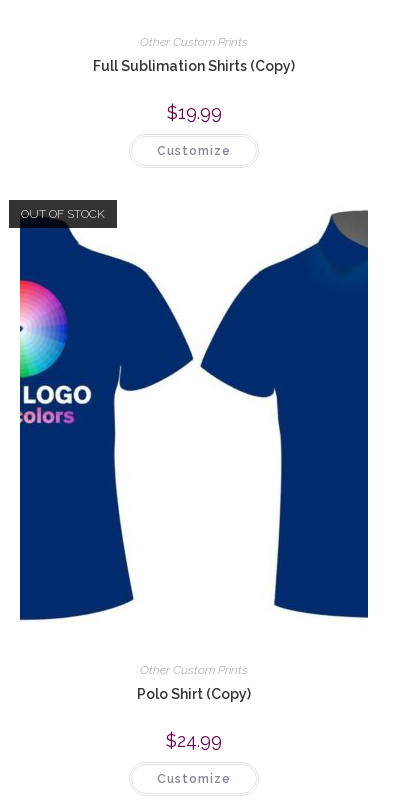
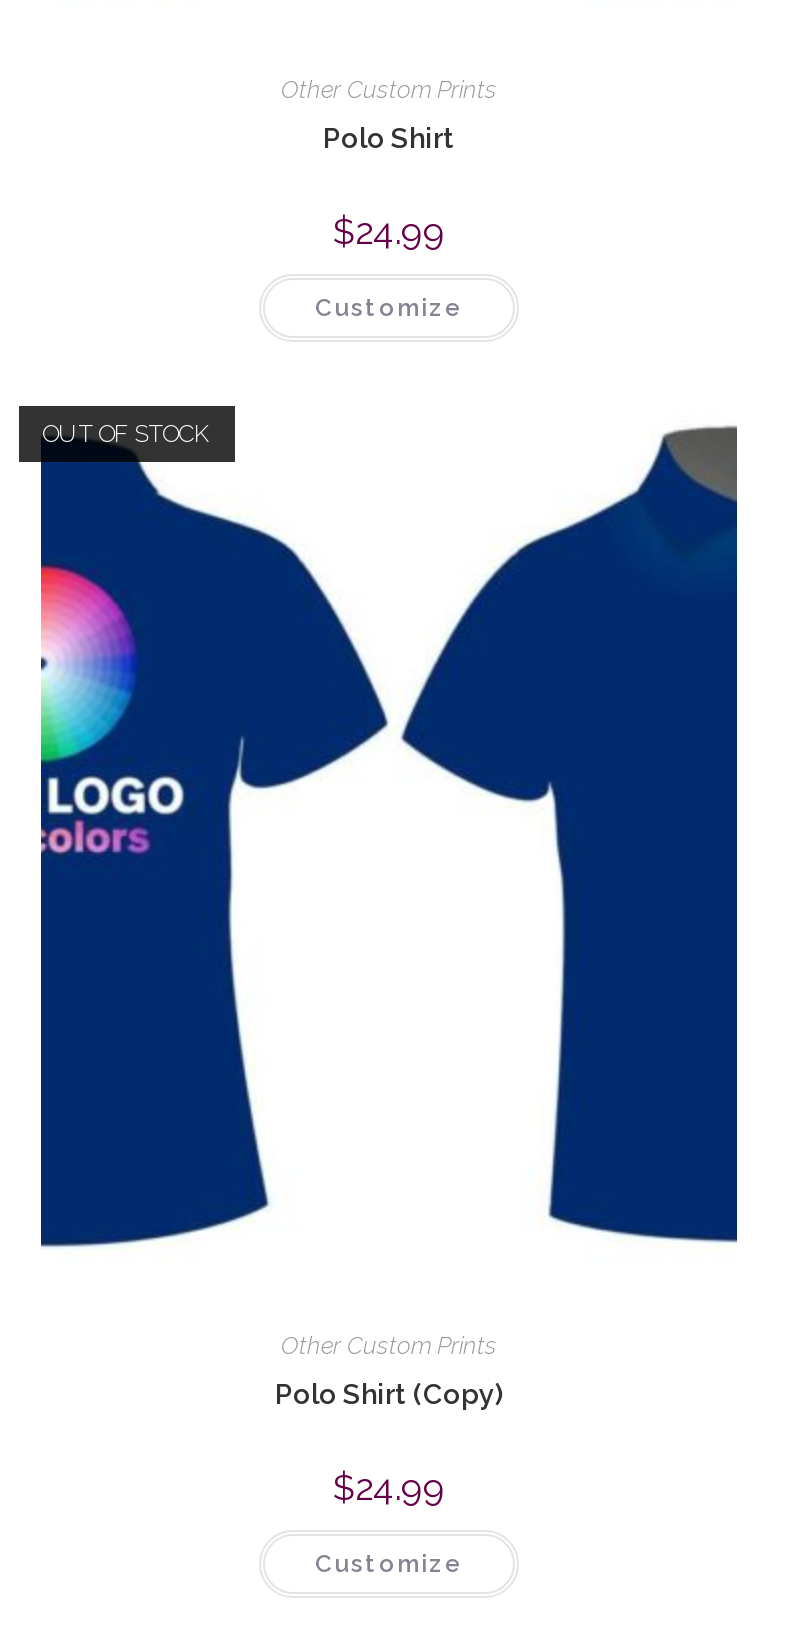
[93,58,295,74] Full Sublimation Shirts (Copy) -> [323,122,455,154] Polo Shirt
[166,102,221,123] $19.99 -> [333,210,445,252] $24.99

